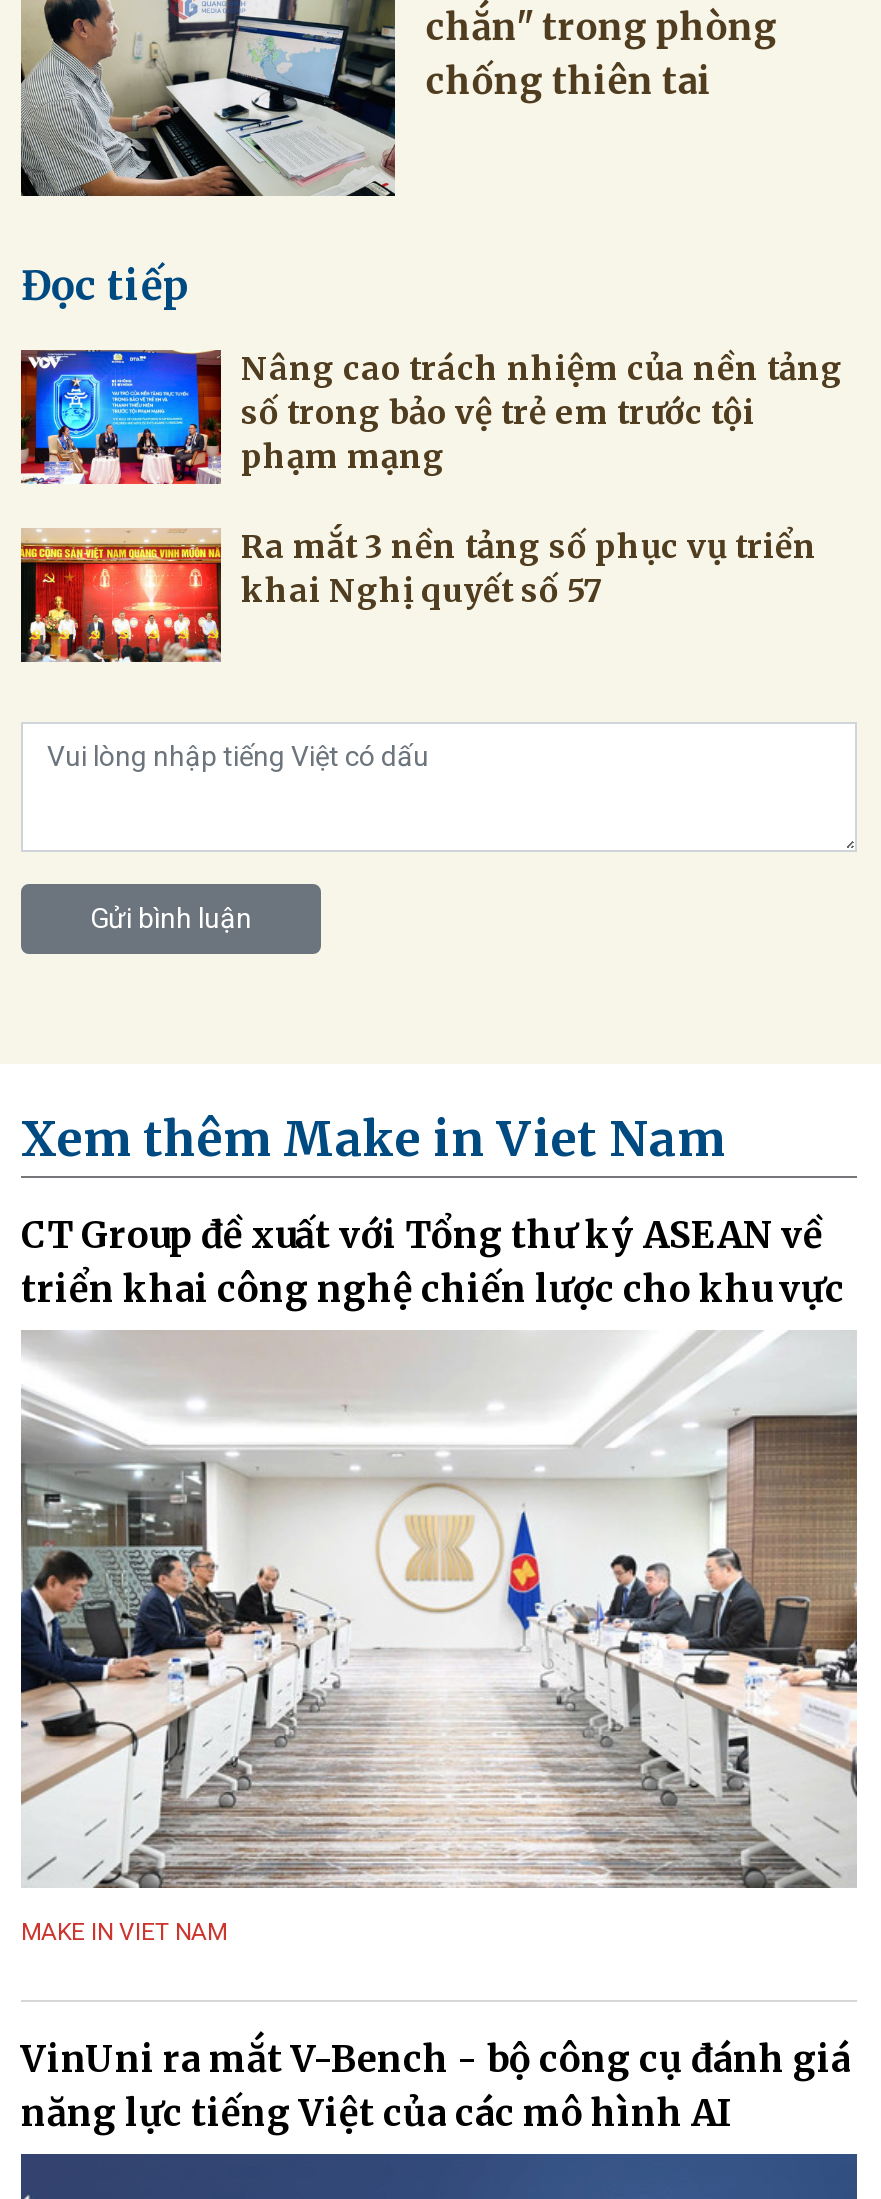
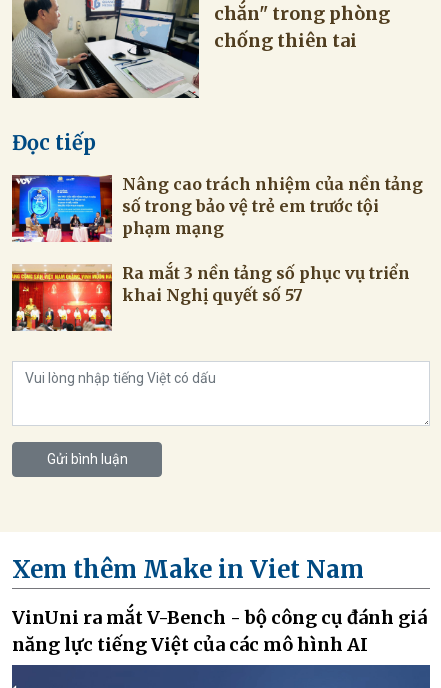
[21,1212,845,1312] CT Group đề xuất với Tổng thư ký ASEAN về | triển khai công nghệ chiến lược cho khu vực -> none
[21,1332,859,1946] [image] | MAKE IN VIET NAM -> none

